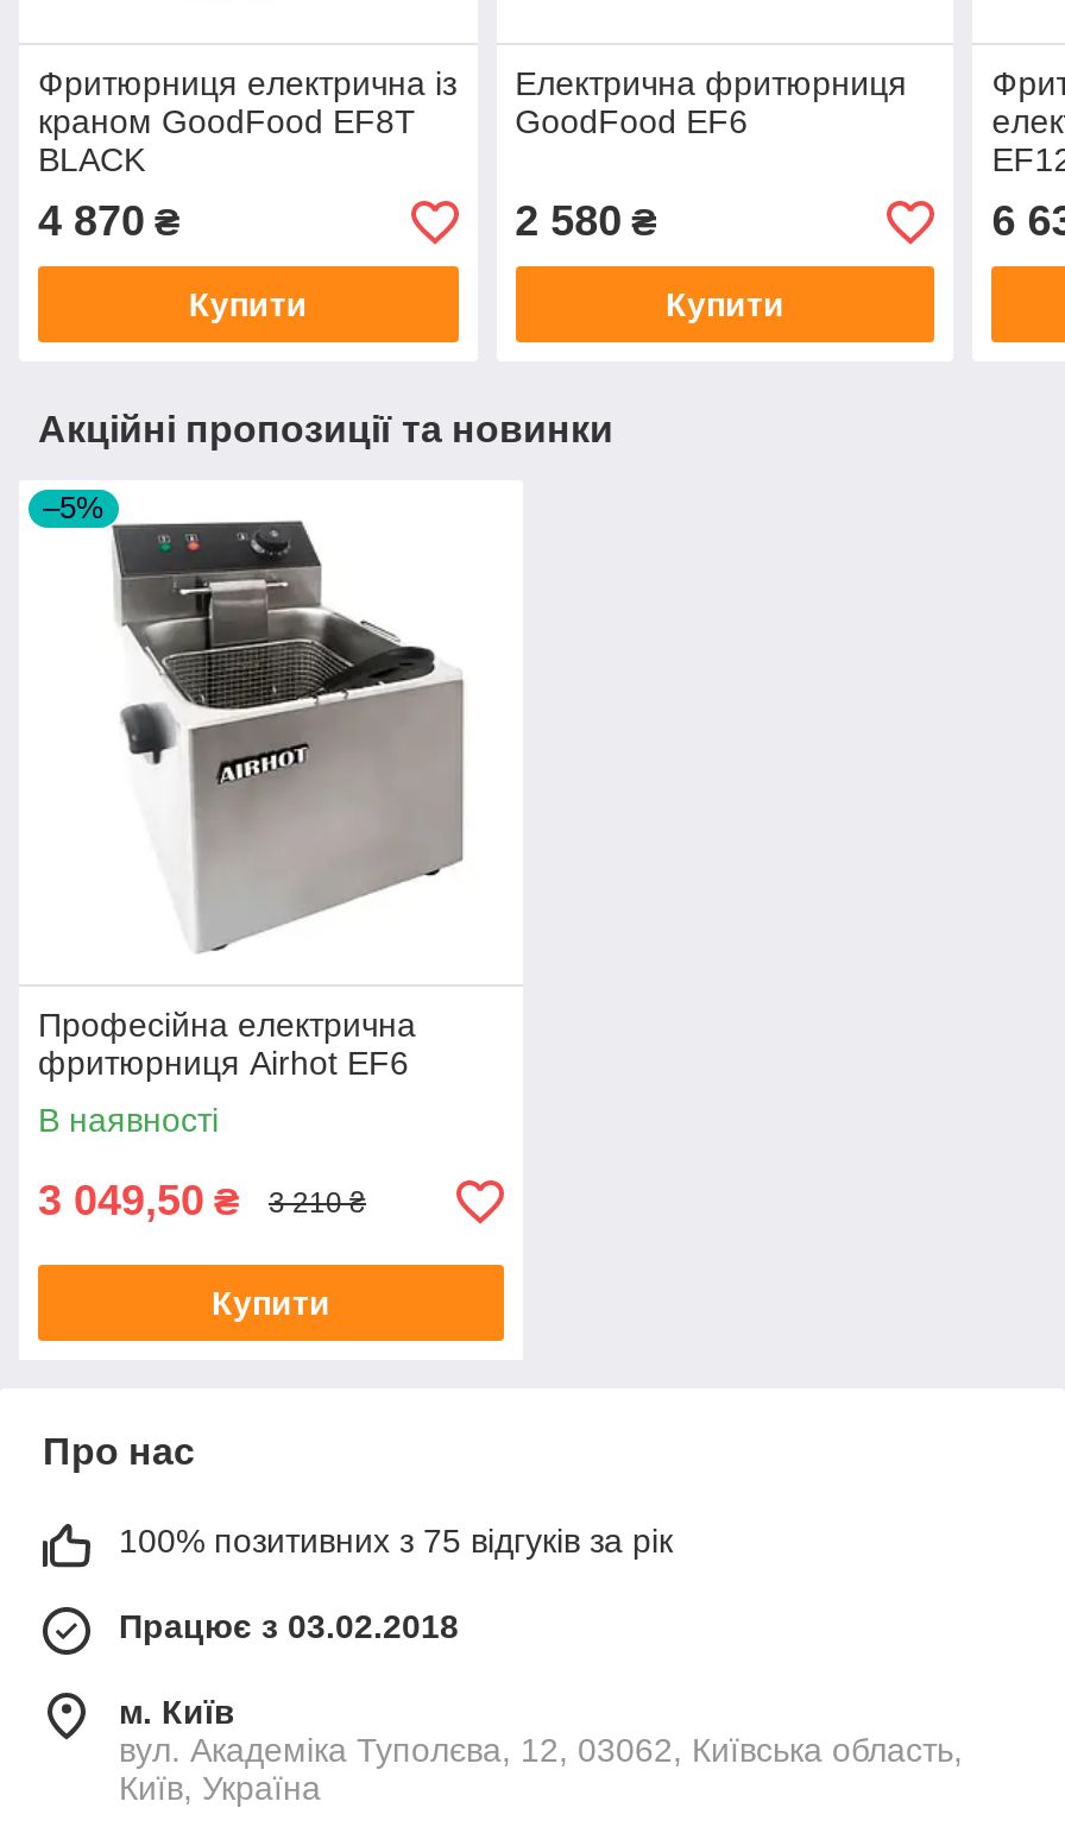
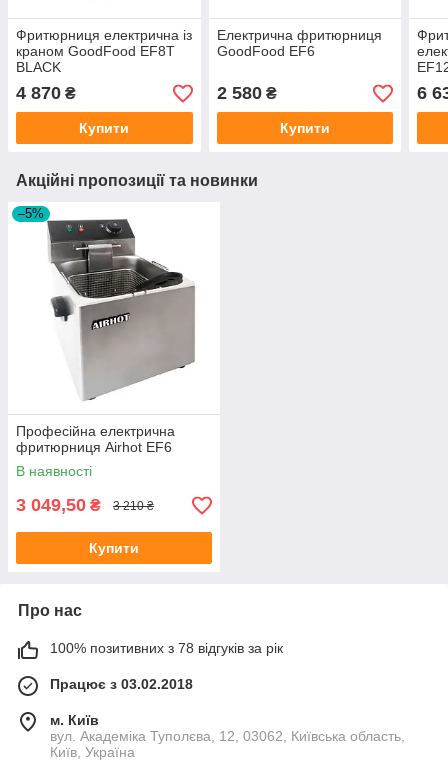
[119,1522,673,1560] 100% позитивних з 75 відгуків за рік -> [50,640,283,656] 100% позитивних з 78 відгуків за рік

